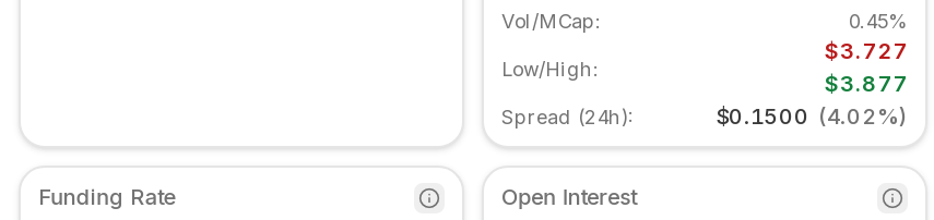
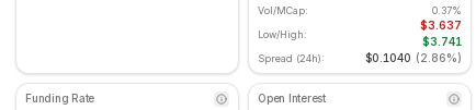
[849,9,908,33] 0.45% -> [432,4,462,16] 0.37%
[825,37,908,63] $3.727 -> [420,19,462,32] $3.637
[825,70,908,96] $3.877 -> [422,35,462,48] $3.741
[716,102,908,129] $0.1500 (4.02%) -> [365,51,462,64] $0.1040 (2.86%)

